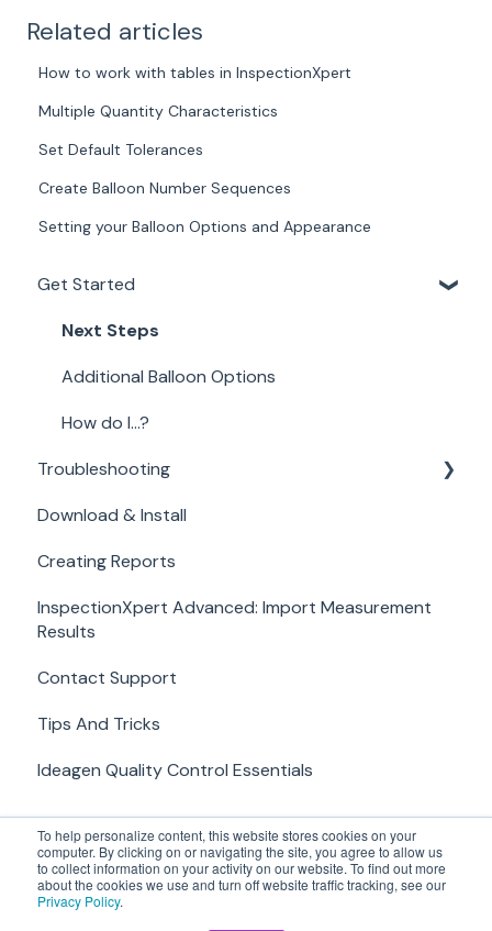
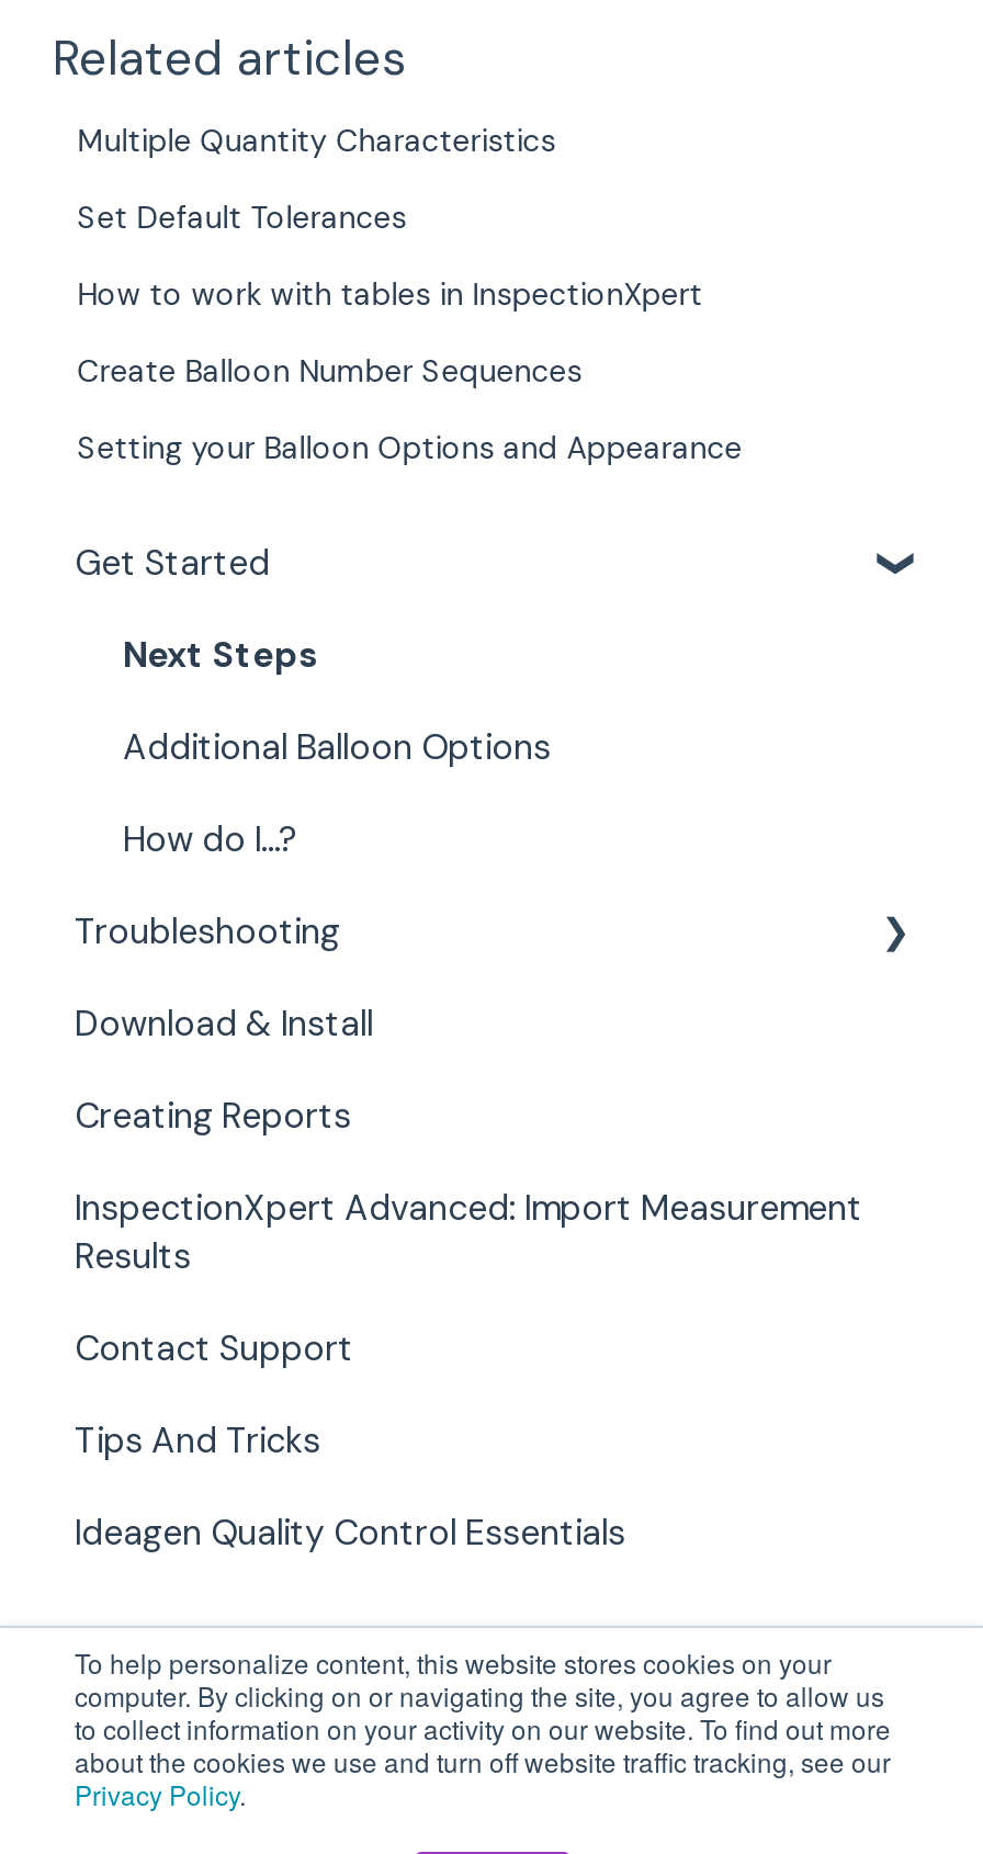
moved [39,62,352,82] -> [77,274,703,313]: How to work with tables in InspectionXpert
moved [39,101,278,159] -> [77,120,556,236]: Multiple Quantity Characteristics | Set Default Tolerances

